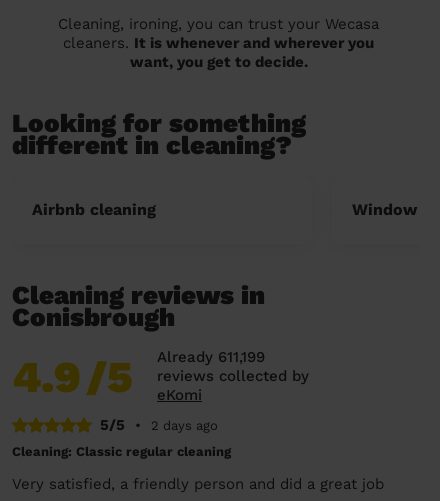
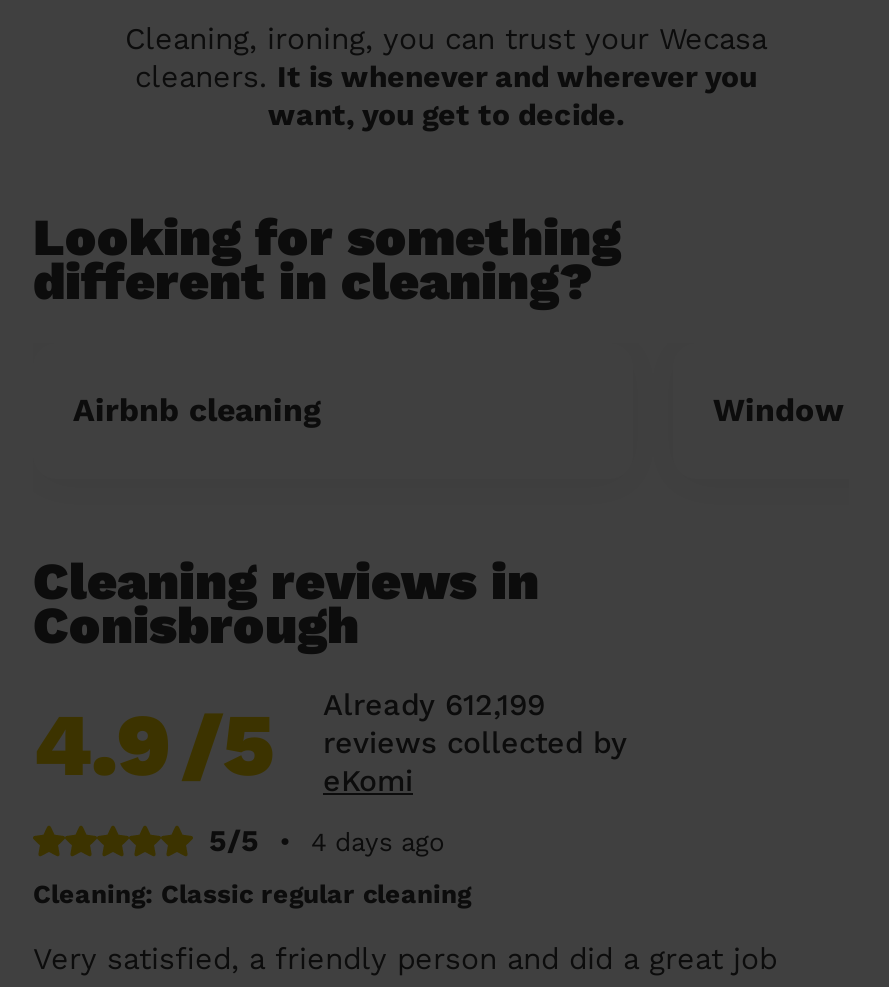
[157,348,265,366] Already 611,199 -> [323,686,545,722] Already 612,199
[151,418,218,433] 2 days ago -> [311,826,445,856] 4 days ago

